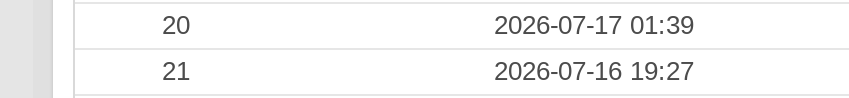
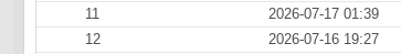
[162,10,190,40] 20 -> [85,6,99,22] 11
[162,56,190,86] 21 -> [85,31,100,47] 12

